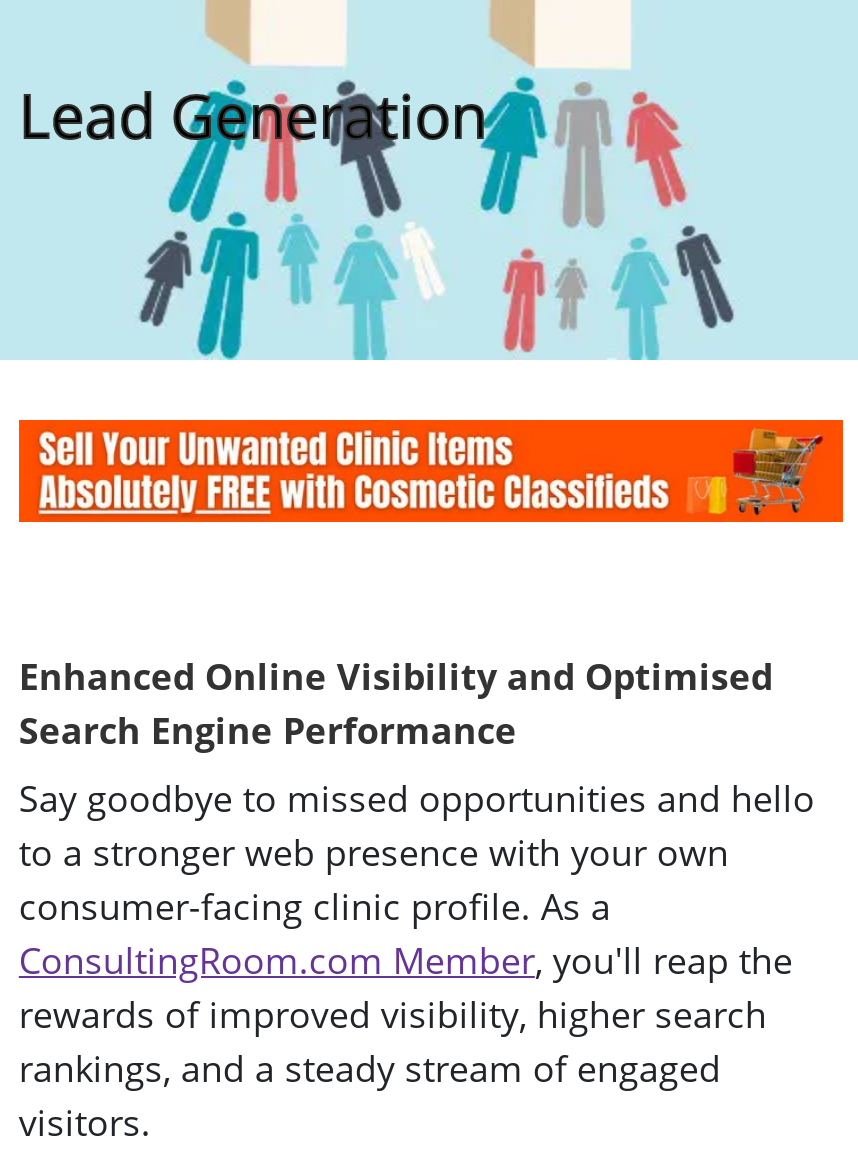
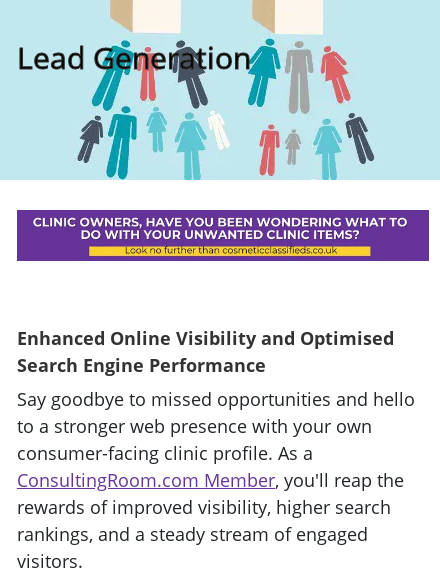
[17,418,845,524] [image] -> [16,209,430,262] [image]

